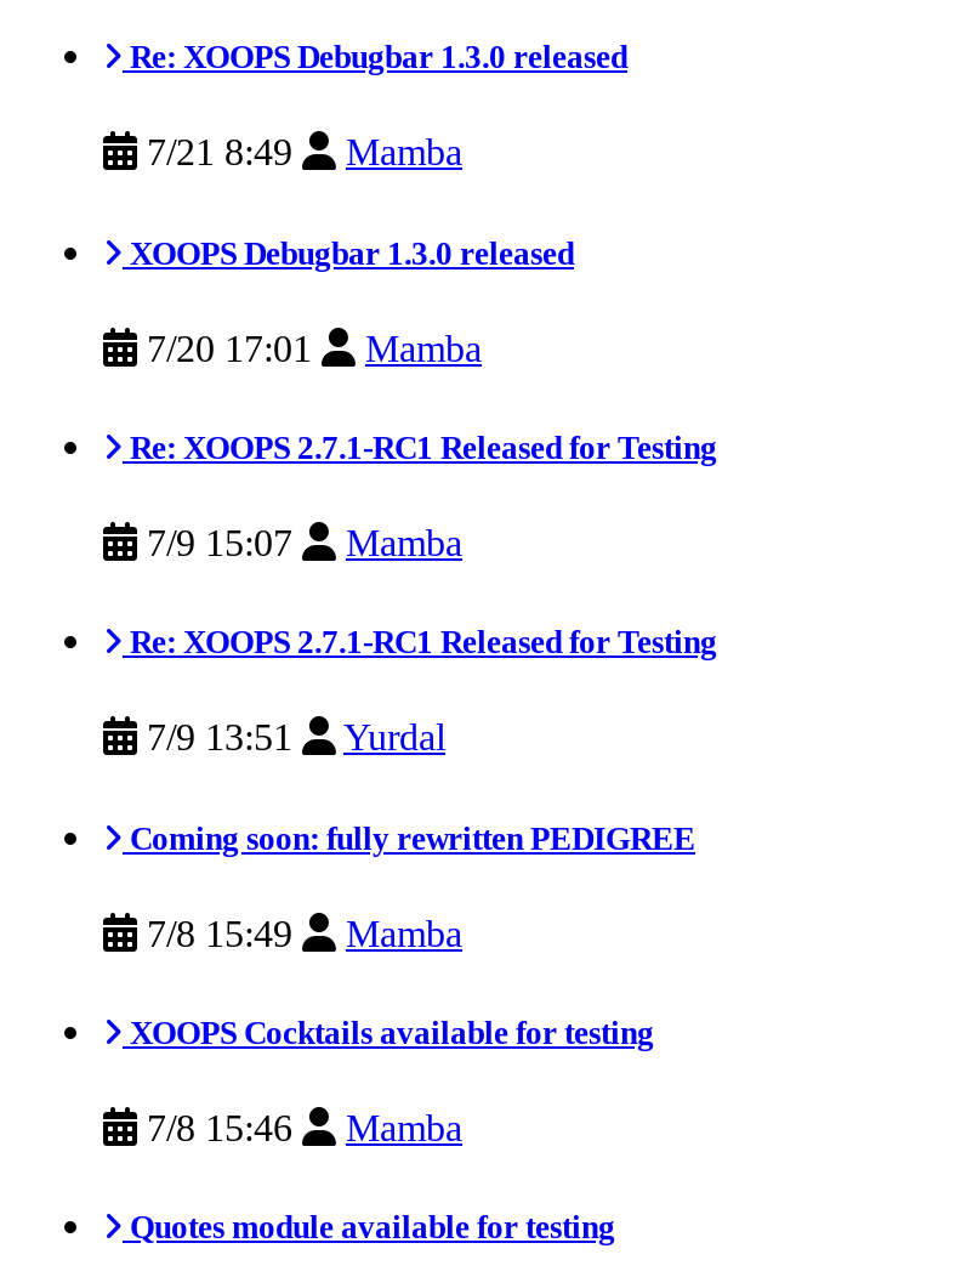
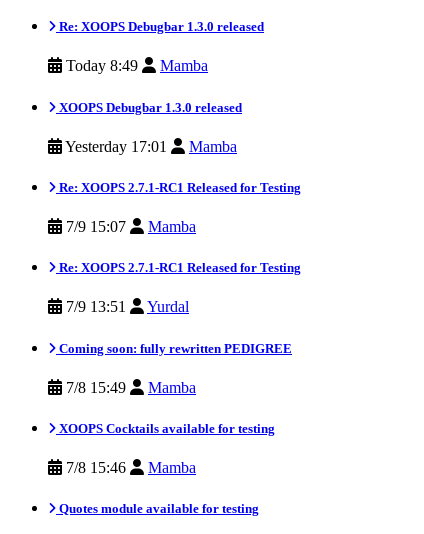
[137,132,462,173] 7/21 8:49 Mamba -> [62,57,208,74] Today 8:49 Mamba
[137,327,482,368] 7/20 17:01 Mamba -> [62,138,237,155] Yesterday 17:01 Mamba

